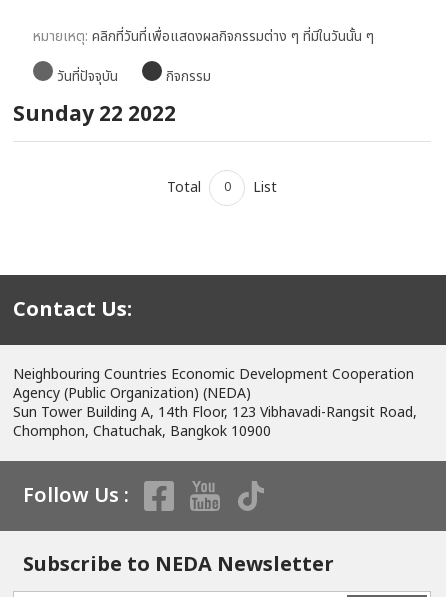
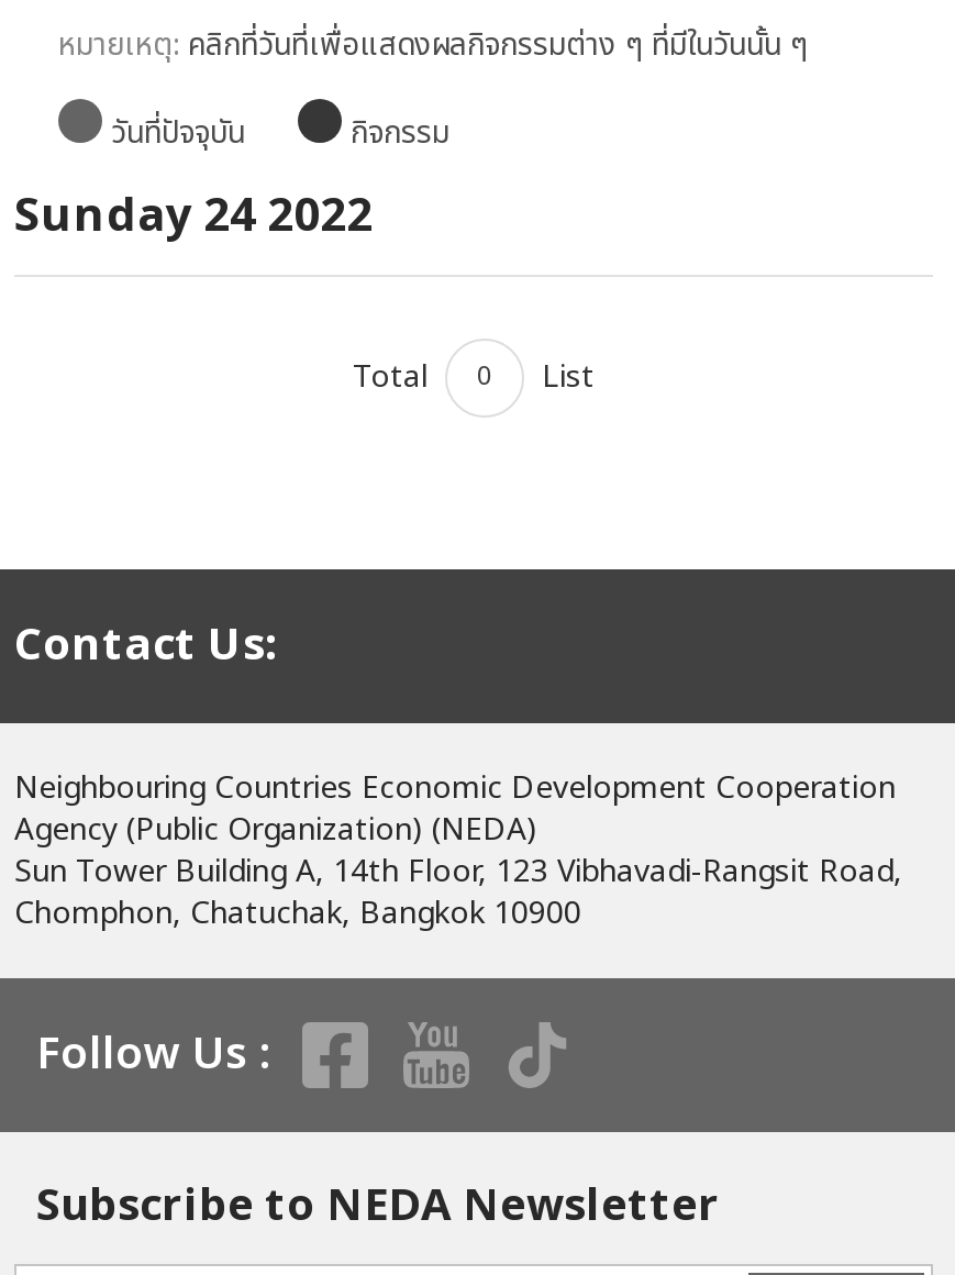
[13,99,176,130] Sunday 22 2022 -> [14,182,373,251] Sunday 24 2022

